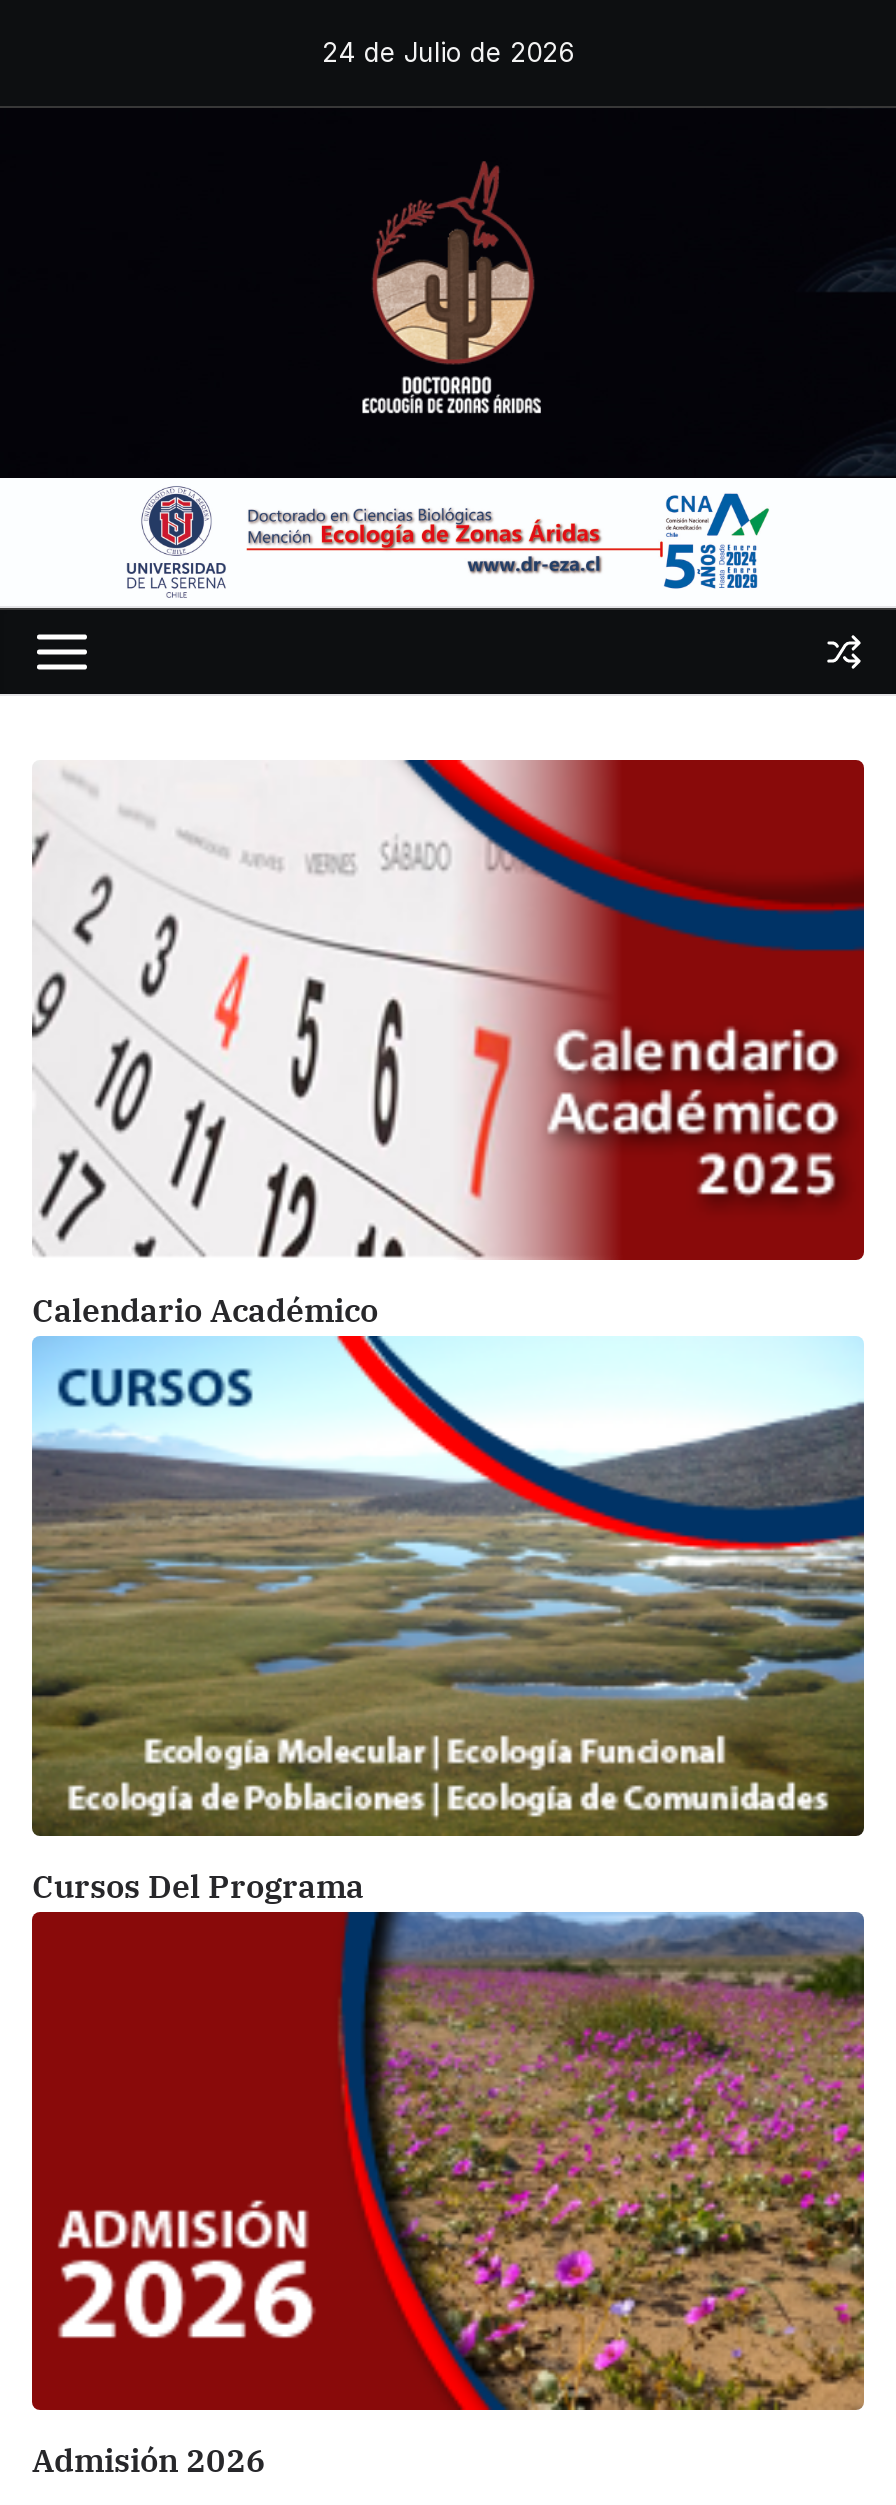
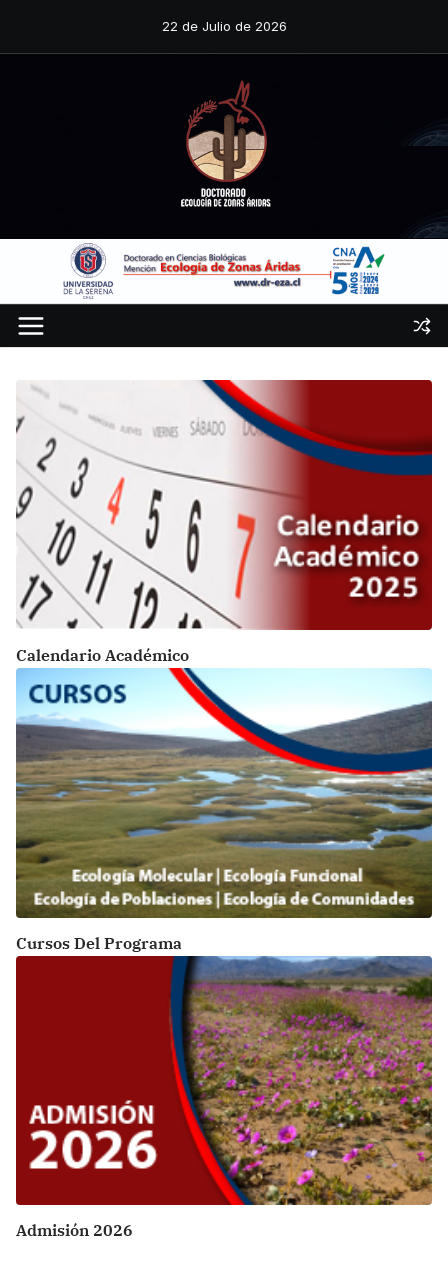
[322,36,574,68] 24 de Julio de 2026 -> [161,18,286,34] 22 de Julio de 2026

